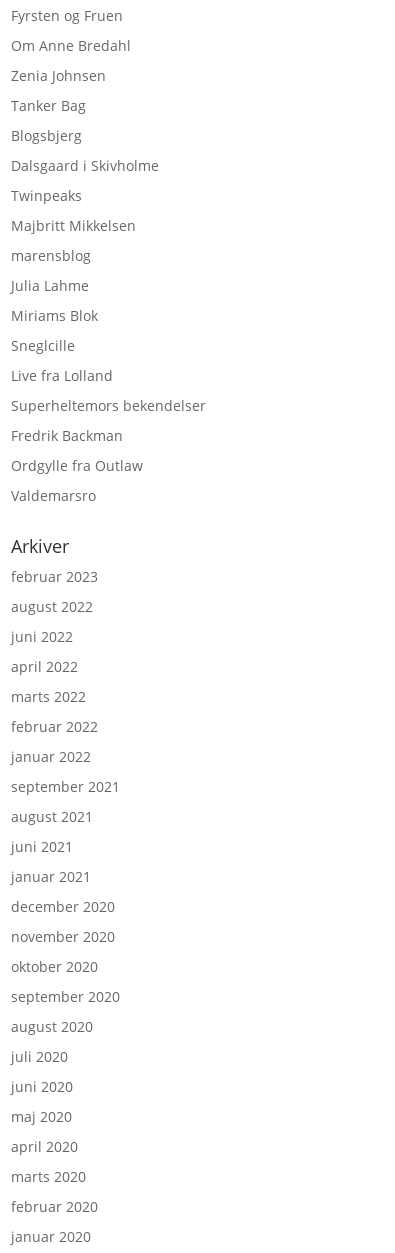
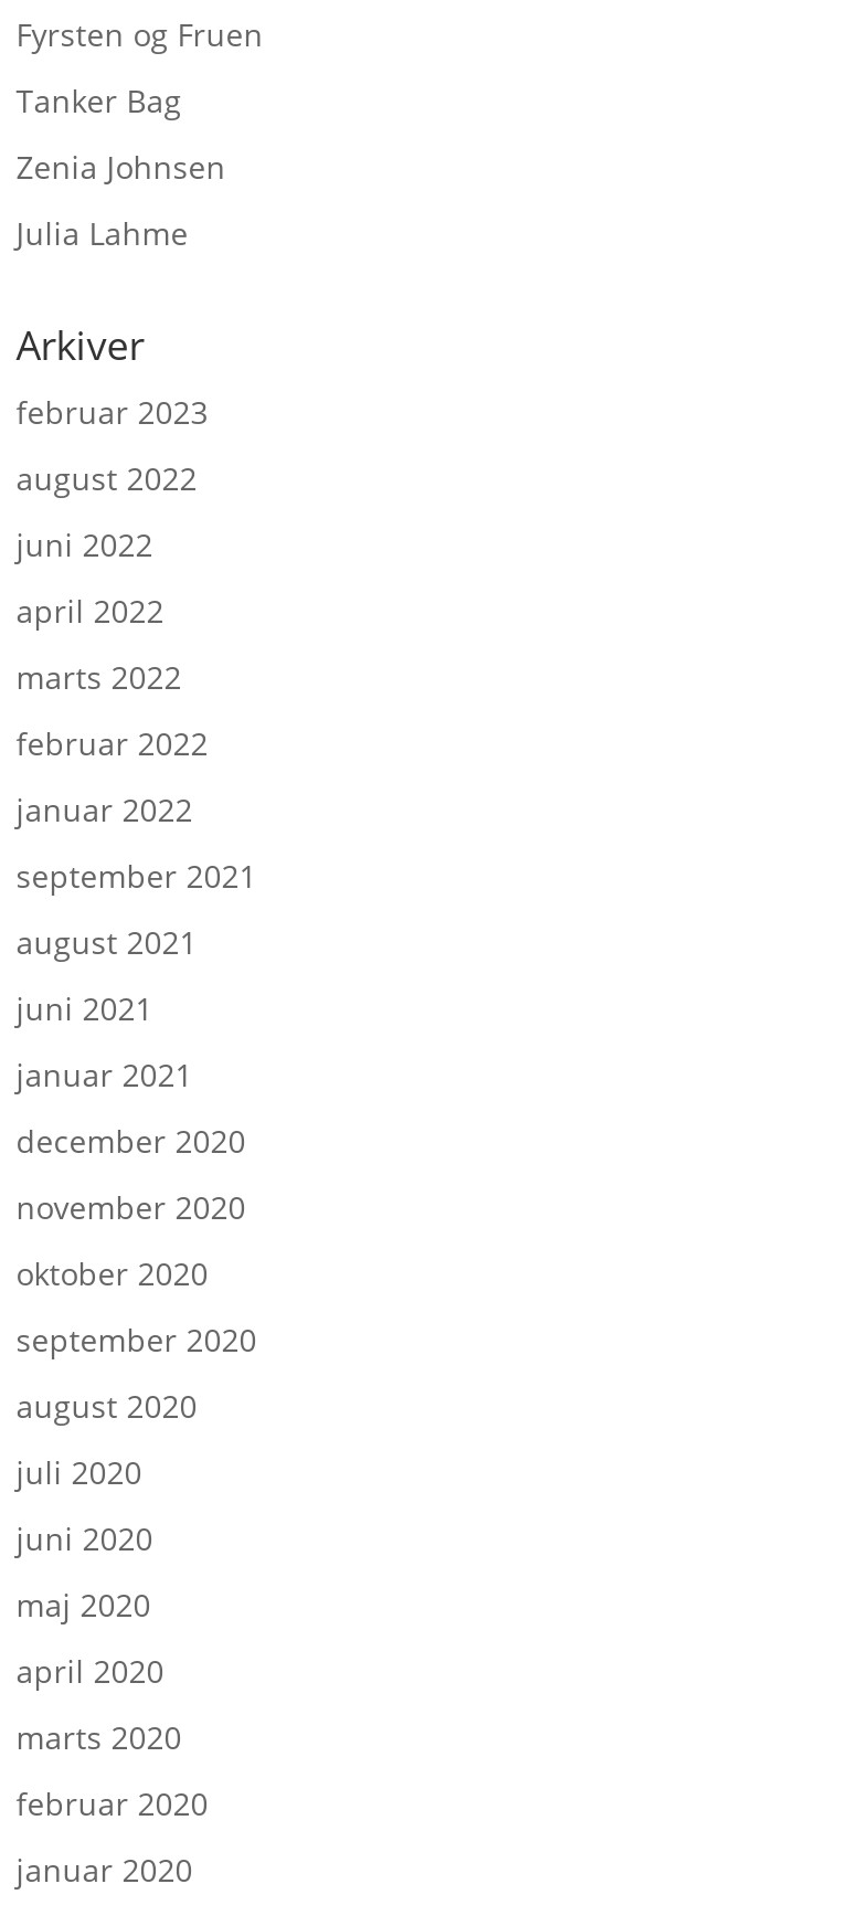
[11,36,131,55] Om Anne Bredahl -> [16,80,182,121] Tanker Bag
[11,96,159,265] Tanker Bag | Blogsbjerg | Dalsgaard i Skivholme | Twinpeaks | Majbritt Mikkelsen | marensblog -> none
[11,306,206,505] Miriams Blok | Sneglcille | Live fra Lolland | Superheltemors bekendelser | Fredrik Backman | Ordgylle fra Outlaw | Valdemarsro -> none

